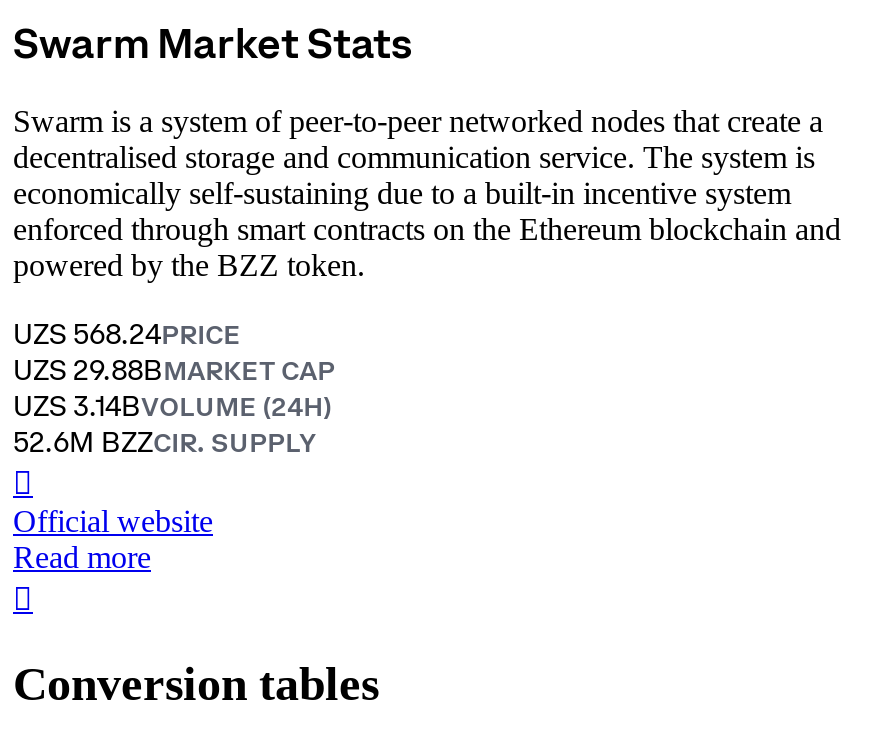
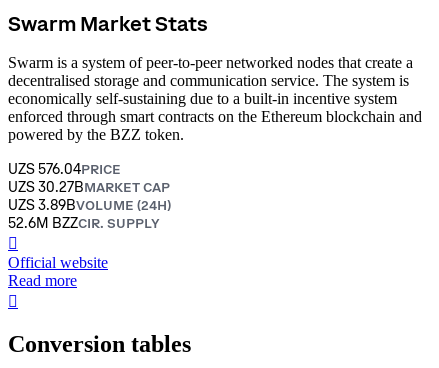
[13,315,241,351] UZS 568.24PRICE -> [8,159,121,177] UZS 576.04PRICE
[13,351,335,387] UZS 29.88BMARKET CAP -> [8,177,170,195] UZS 30.27BMARKET CAP
[13,387,331,423] UZS 3.14BVOLUME (24H) -> [8,195,171,213] UZS 3.89BVOLUME (24H)

